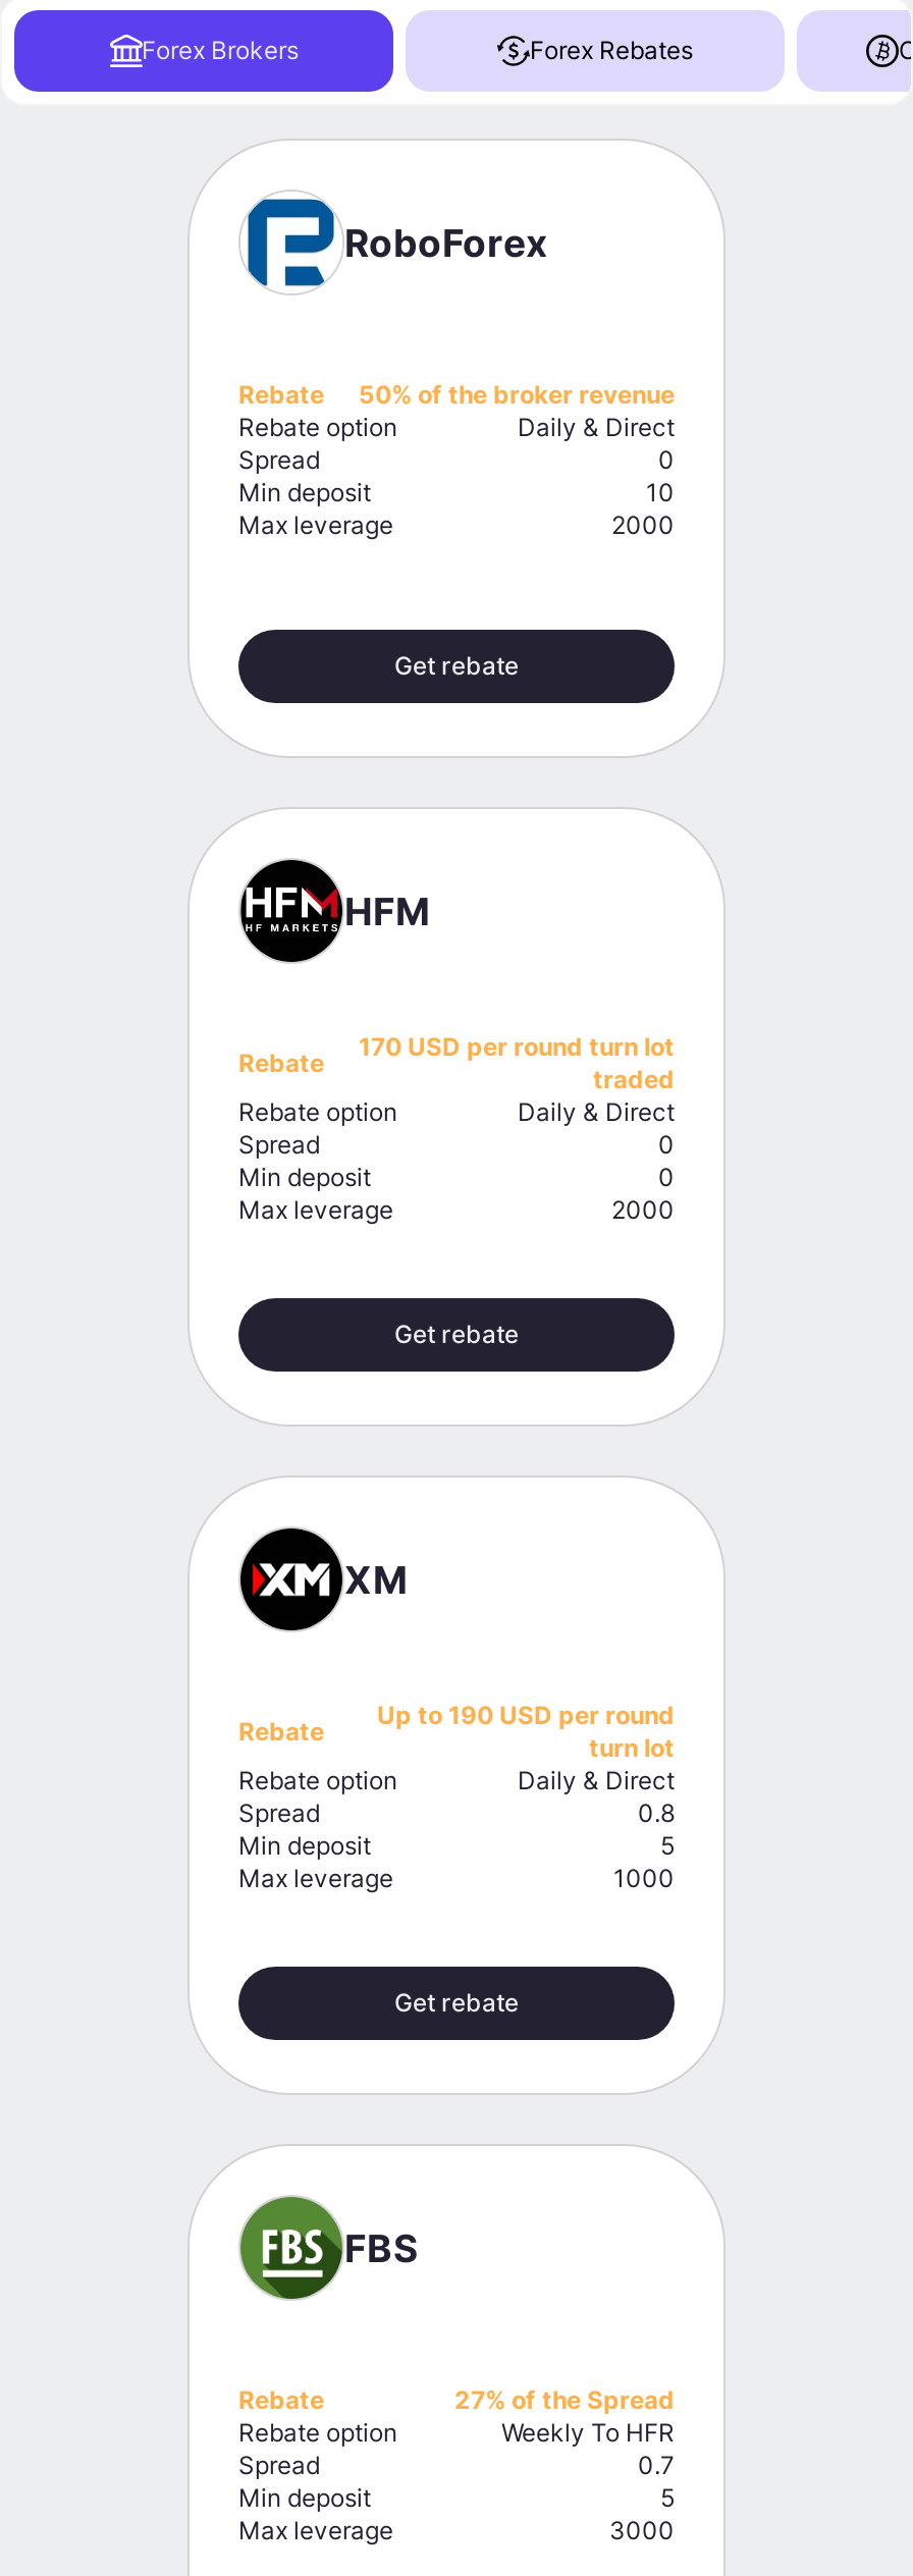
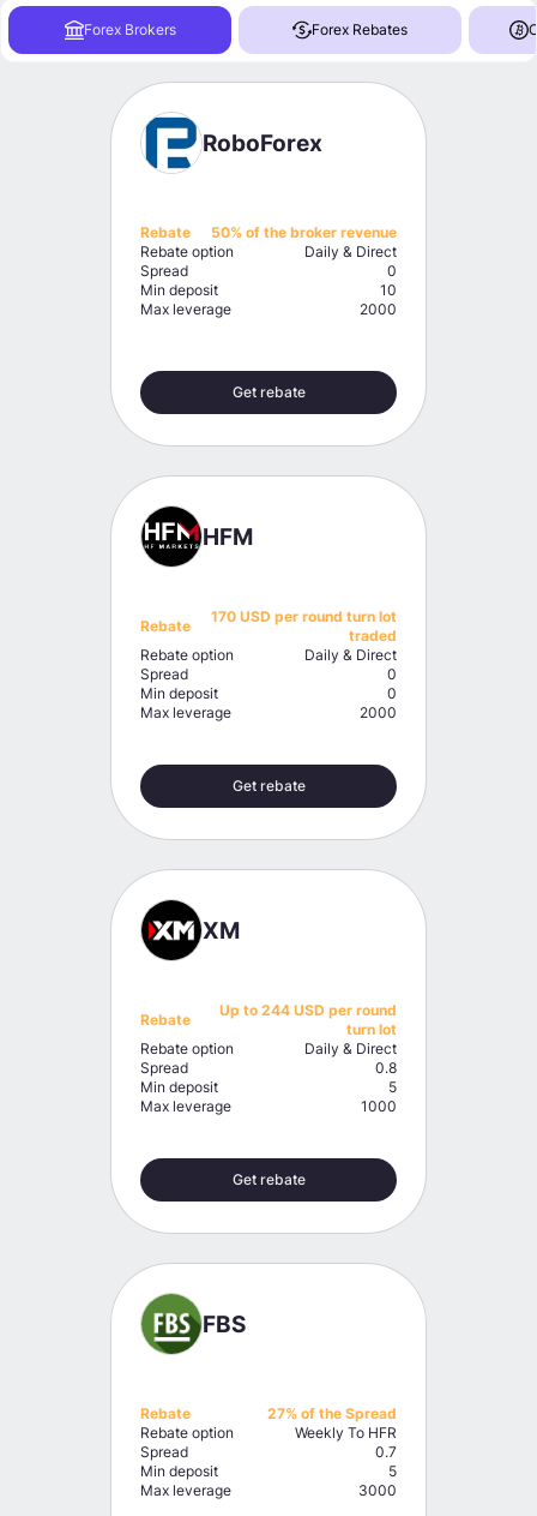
[377,1700,675,1731] Up to 190 USD per round -> [219,1002,397,1020] Up to 244 USD per round

